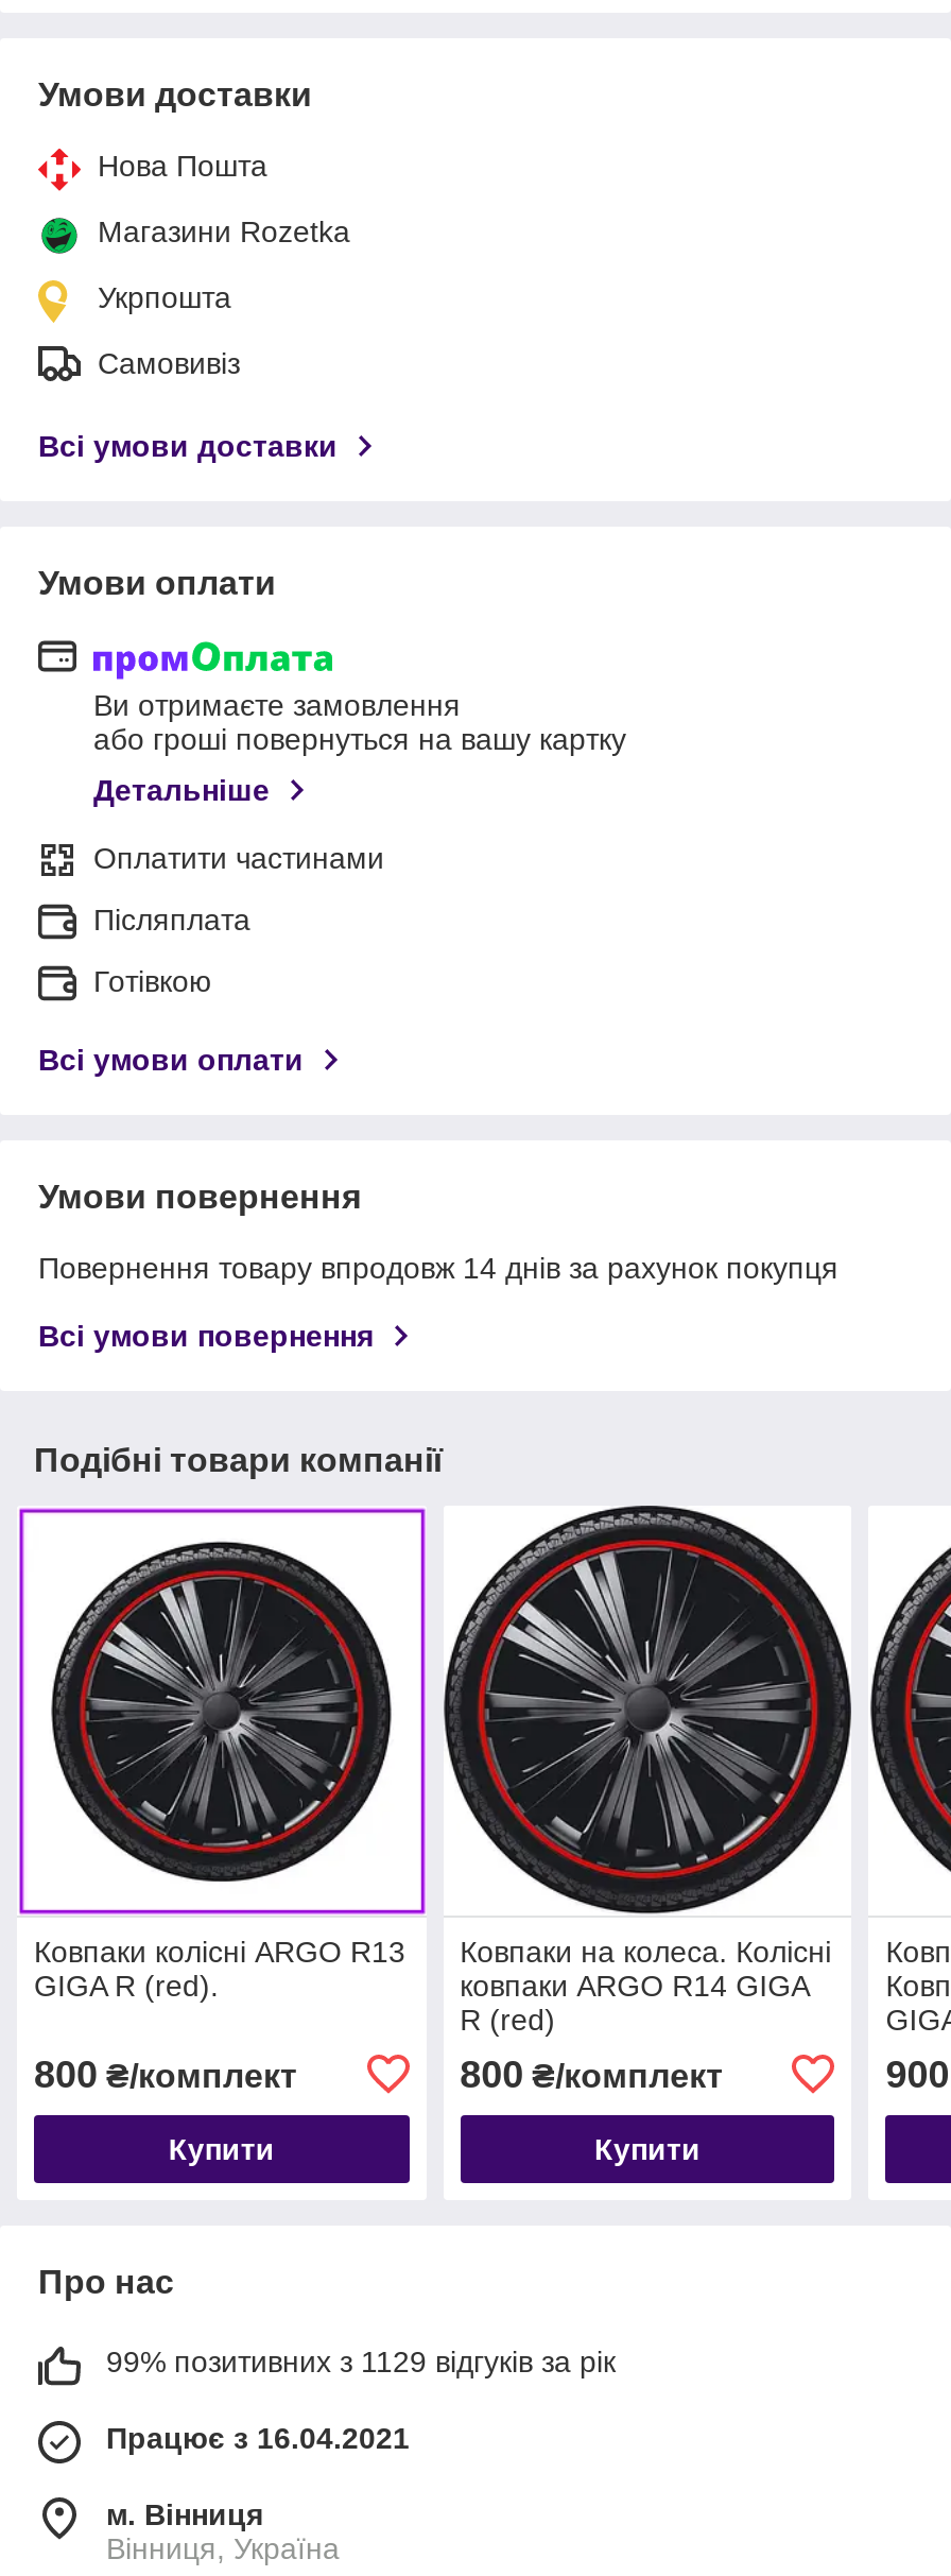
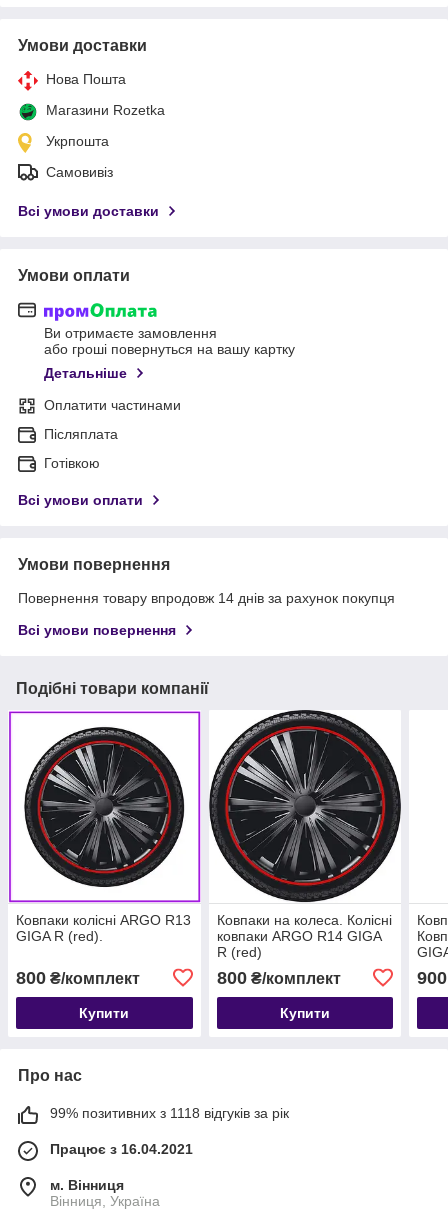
[868,1546,945,1873] [image] -> none
[106,2343,616,2377] 99% позитивних з 1129 відгуків за рік -> [50,1104,289,1120] 99% позитивних з 1118 відгуків за рік

